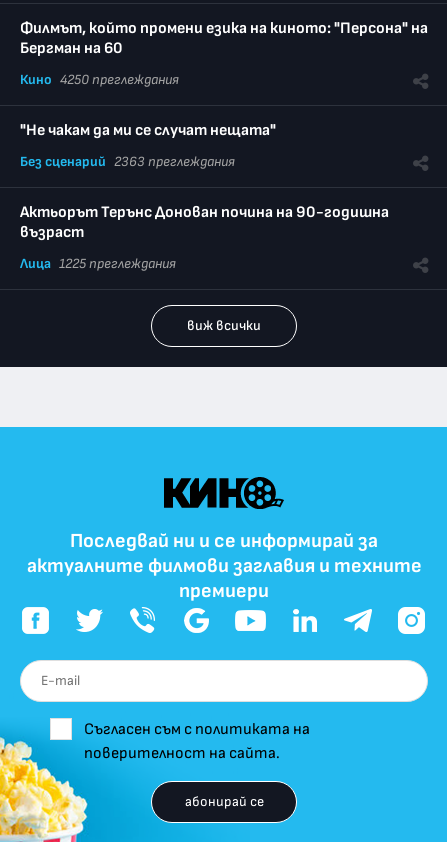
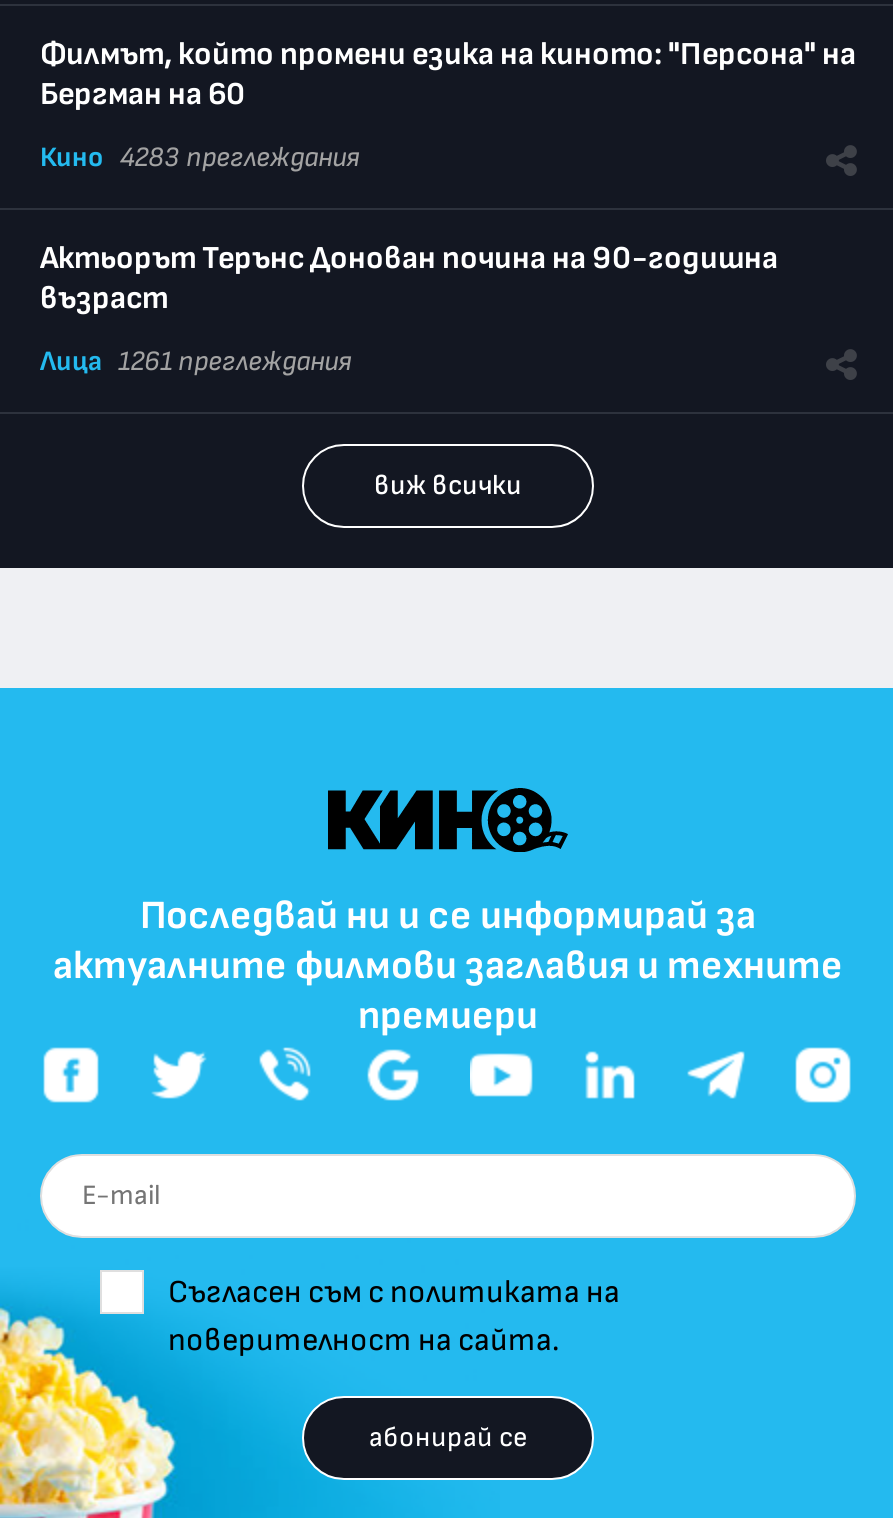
[20,70,276,169] Кино 4250 преглеждания | "Не чакам да ми се случат нещата" | Без сценарий 2363 преглеждания -> [40,139,360,173] Кино 4283 преглеждания
[20,254,176,271] Лица 1225 преглеждания -> [40,343,352,377] Лица 1261 преглеждания

